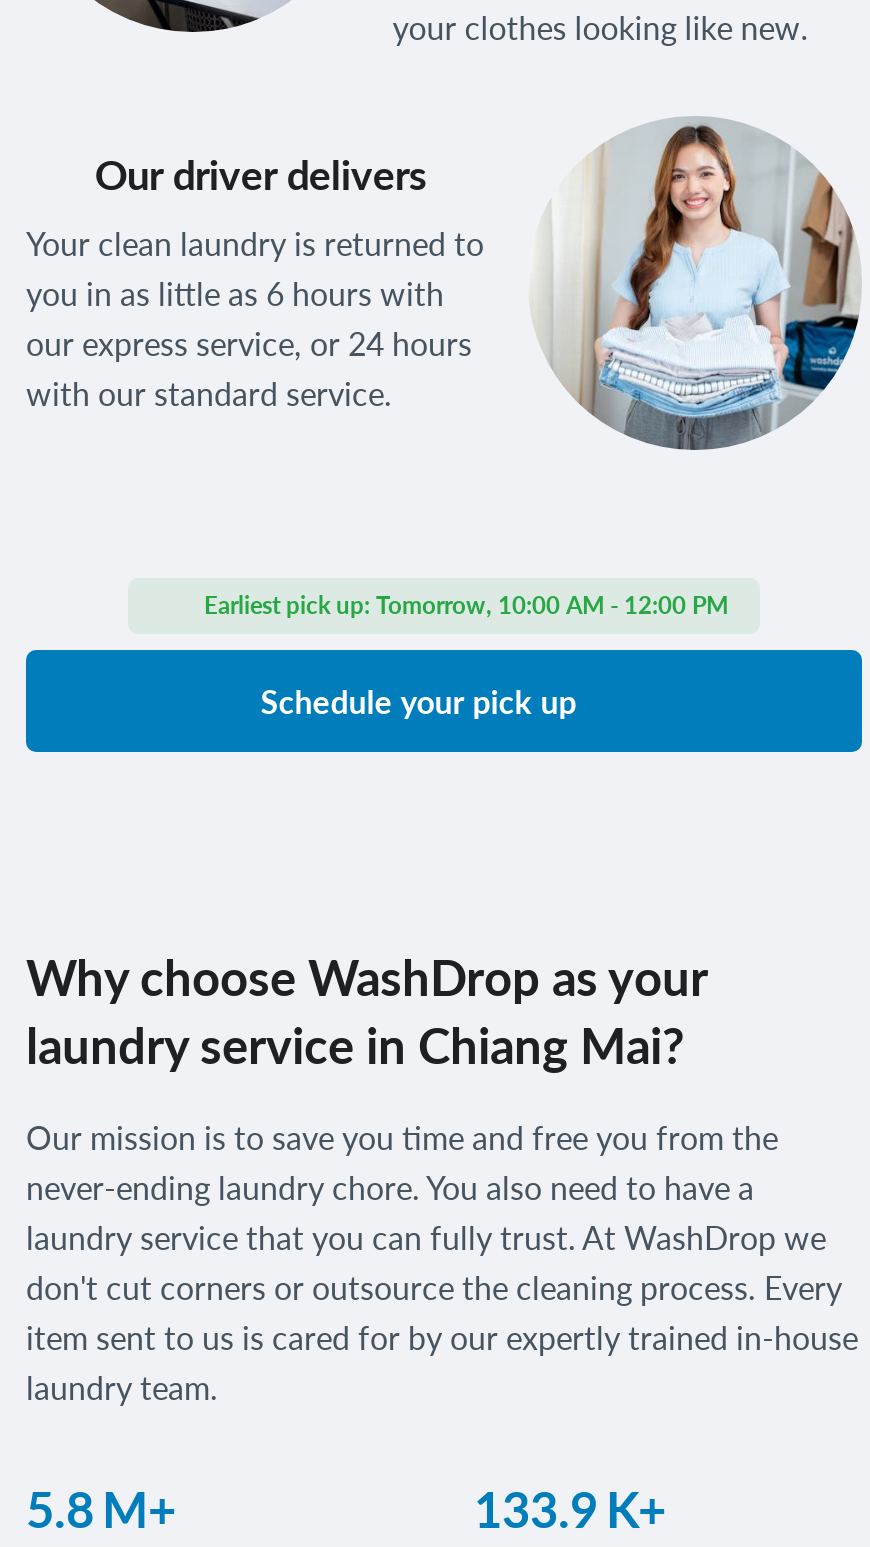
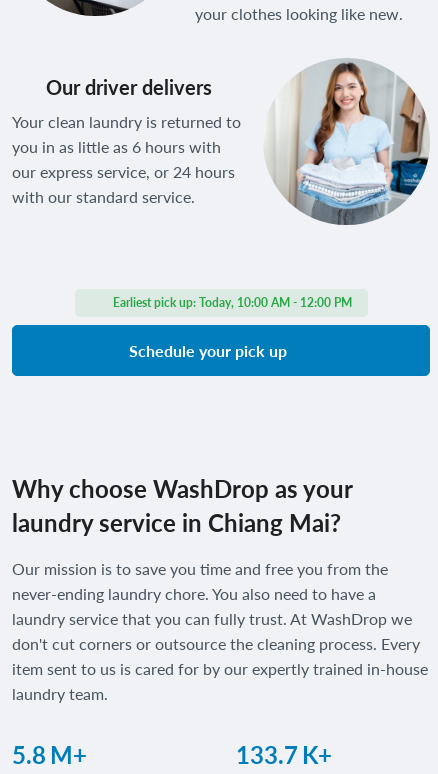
[198,590,728,620] Earliest pick up: Tomorrow, 10:00 AM - 12:00 PM -> [109,295,351,310] Earliest pick up: Today, 10:00 AM - 12:00 PM
[474,1480,666,1538] 133.9 K+ -> [236,740,332,769] 133.7 K+

